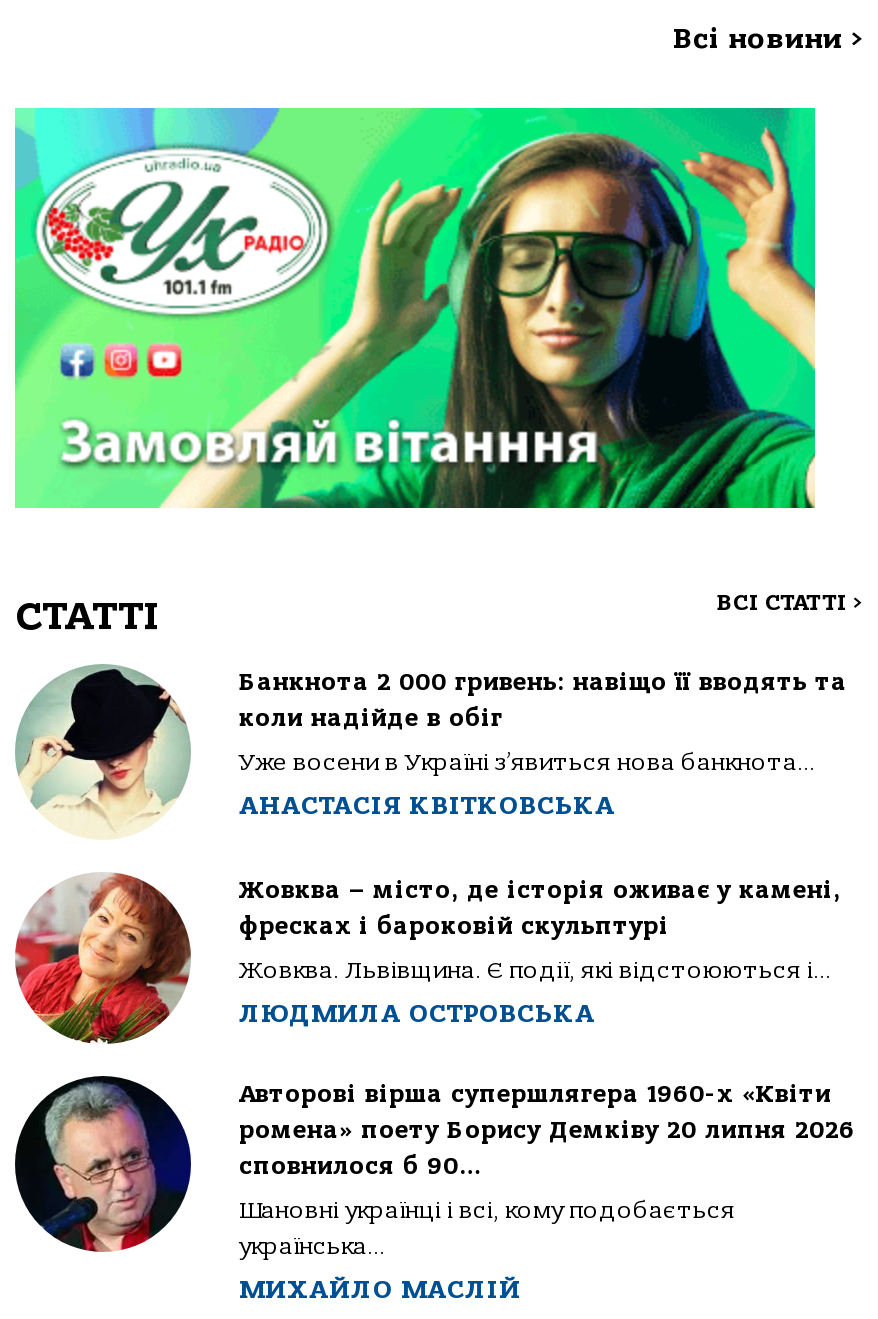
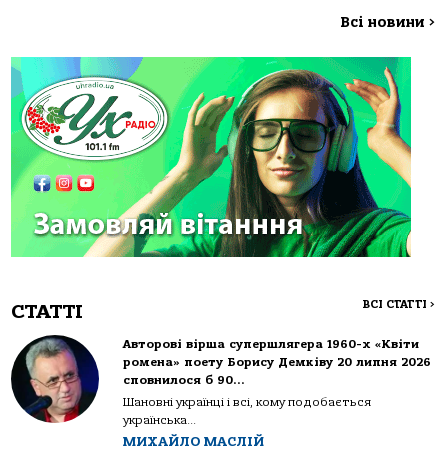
[17,666,847,1028] [image] | Банкнота 2 000 гривень: навіщо її вводять та | коли надійде в обіг | Уже восени в Україні з’явиться нова банкнота... | АНАСТАСІЯ КВІТКОВСЬКА | Жовква – місто, де історія оживає у камені, | фресках і бароковій скульптурі | Жовква. Львівщина. Є події, які відстоюються і... | ЛЮДМИЛА ОСТРОВСЬКА -> none
[13,872,193,1046] [image] -> none

